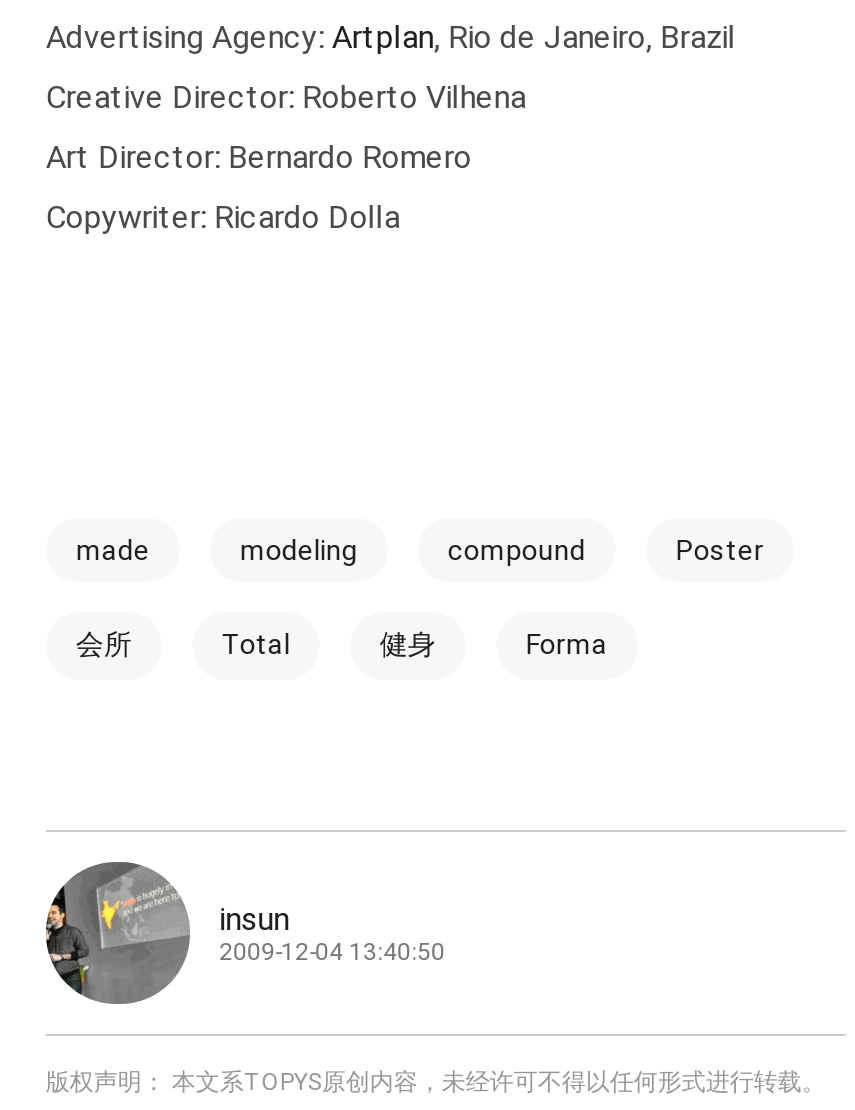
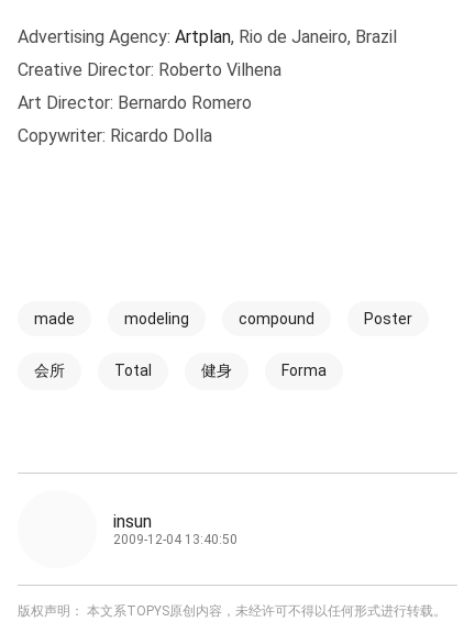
[44,860,192,1006] [image] -> none

